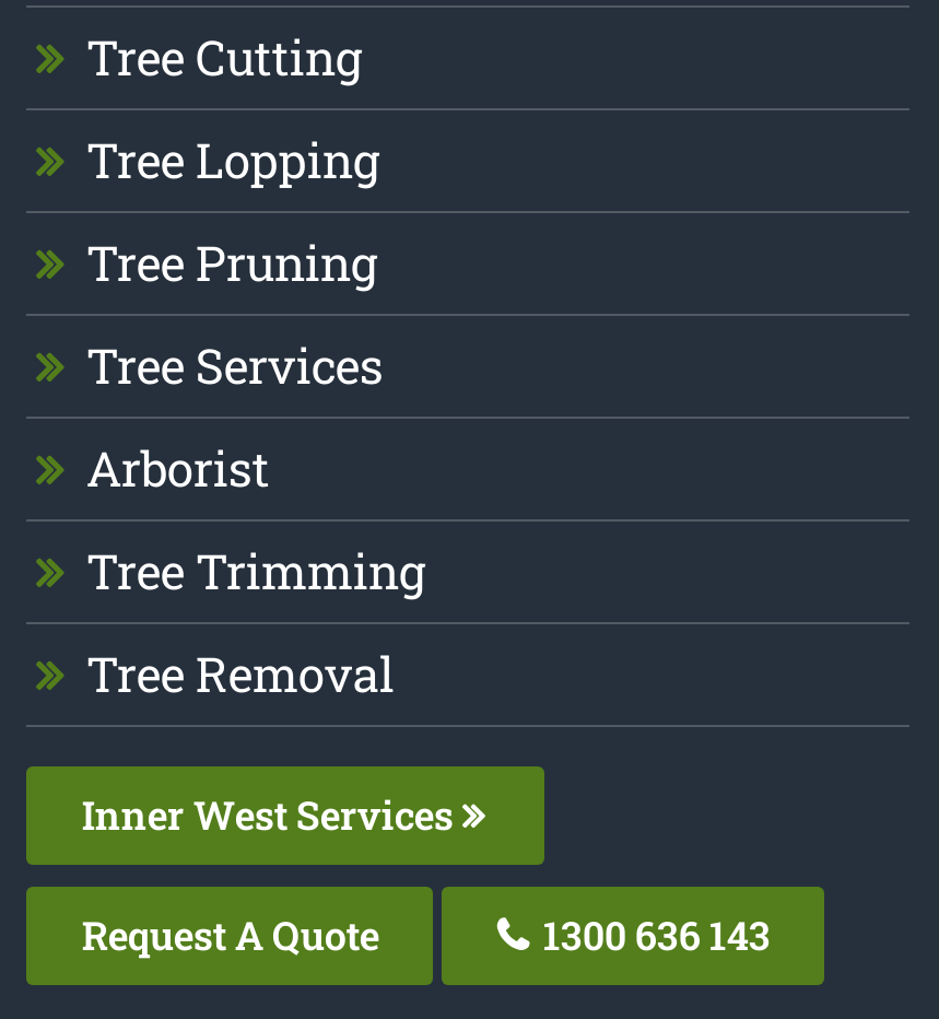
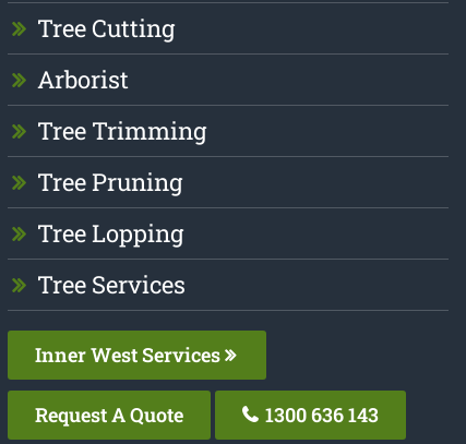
moved [86,128,383,397] -> [38,165,186,300]: Tree Pruning | Tree Lopping | Tree Services
moved [86,436,425,603] -> [38,63,207,146]: Arborist | Tree Trimming
[86,642,394,705] Tree Removal -> none

